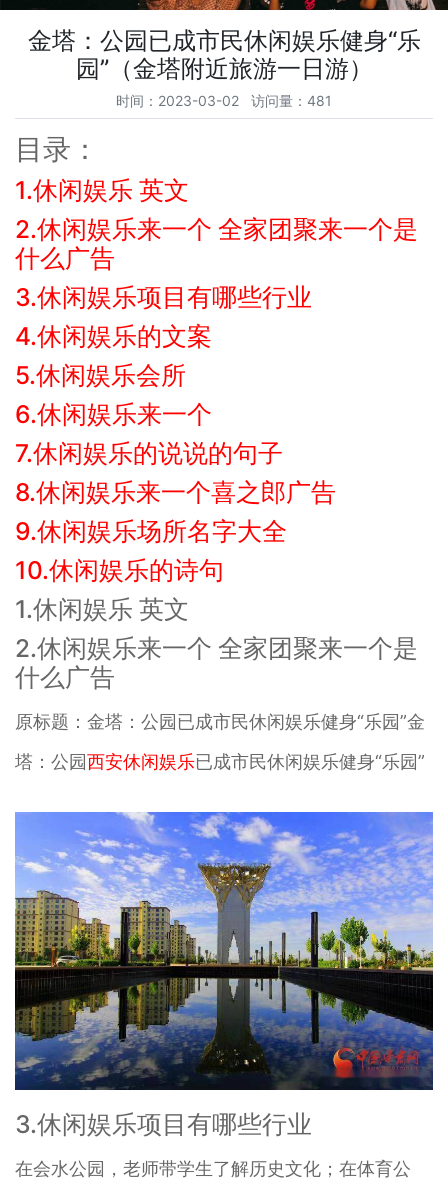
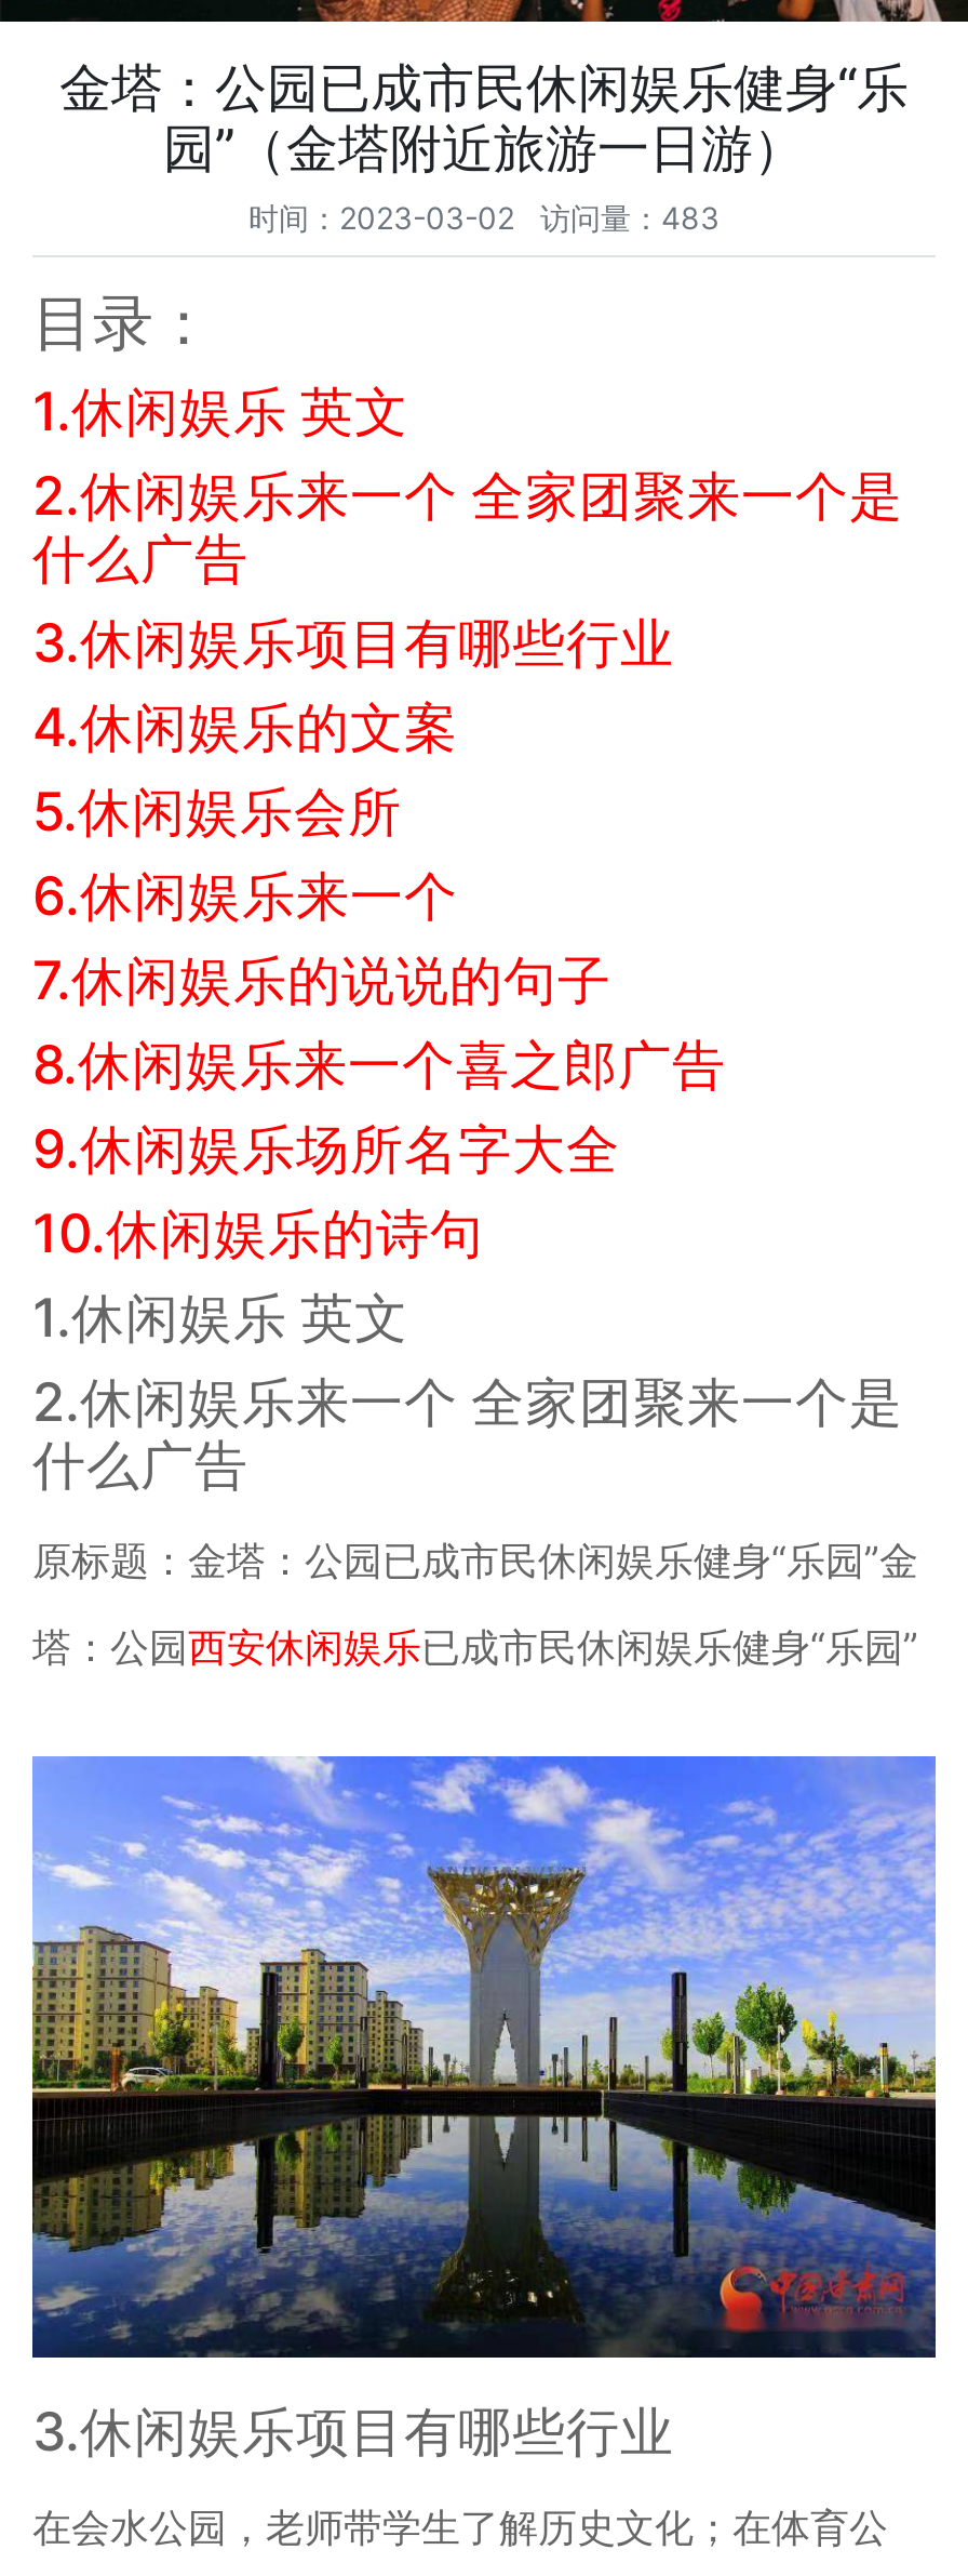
[116,92,332,109] 时间：2023-03-02 访问量：481 -> [248,199,720,236] 时间：2023-03-02 访问量：483

